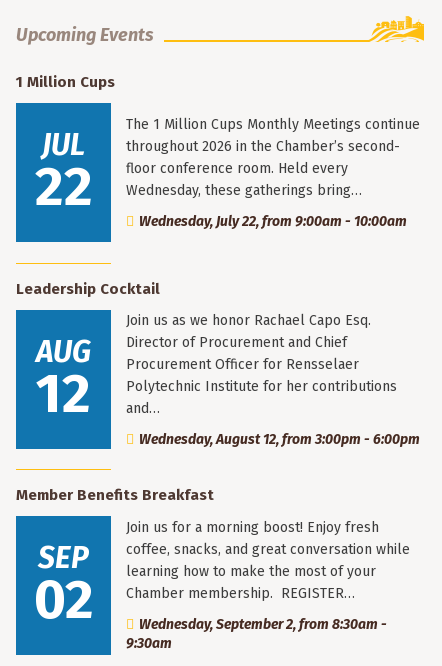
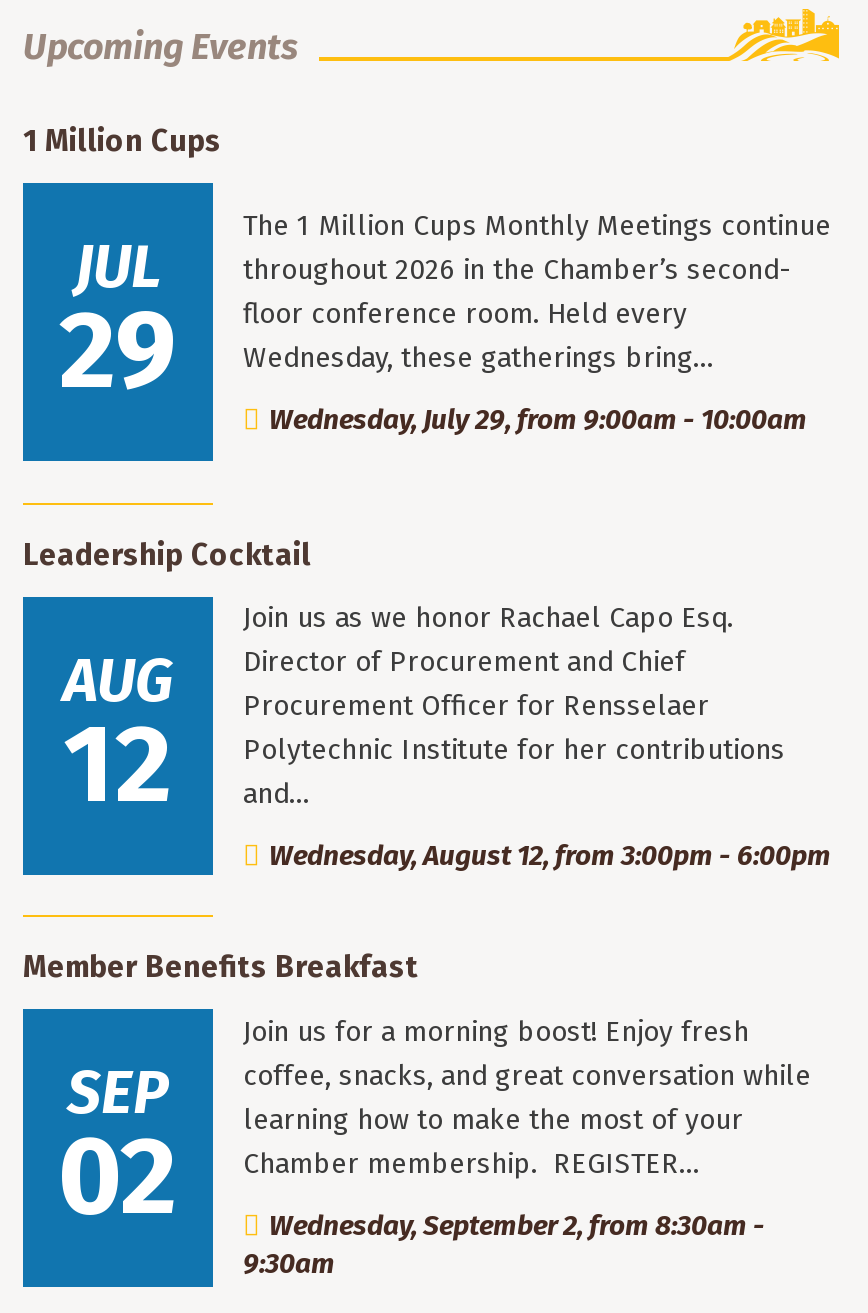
[34,154,362,220] 22 floor conference room. Held every Wednesday, these gatherings bring… -> [59,285,715,417] 29 floor conference room. Held every Wednesday, these gatherings bring…
[139,213,407,230] Wednesday, July 22, from 9:00am - 10:00am -> [269,403,807,437] Wednesday, July 29, from 9:00am - 10:00am

